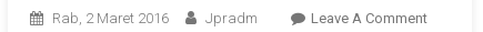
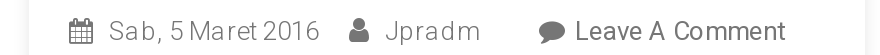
[52,10,169,26] Rab, 2 Maret 2016 -> [109,16,319,46] Sab, 5 Maret 2016

